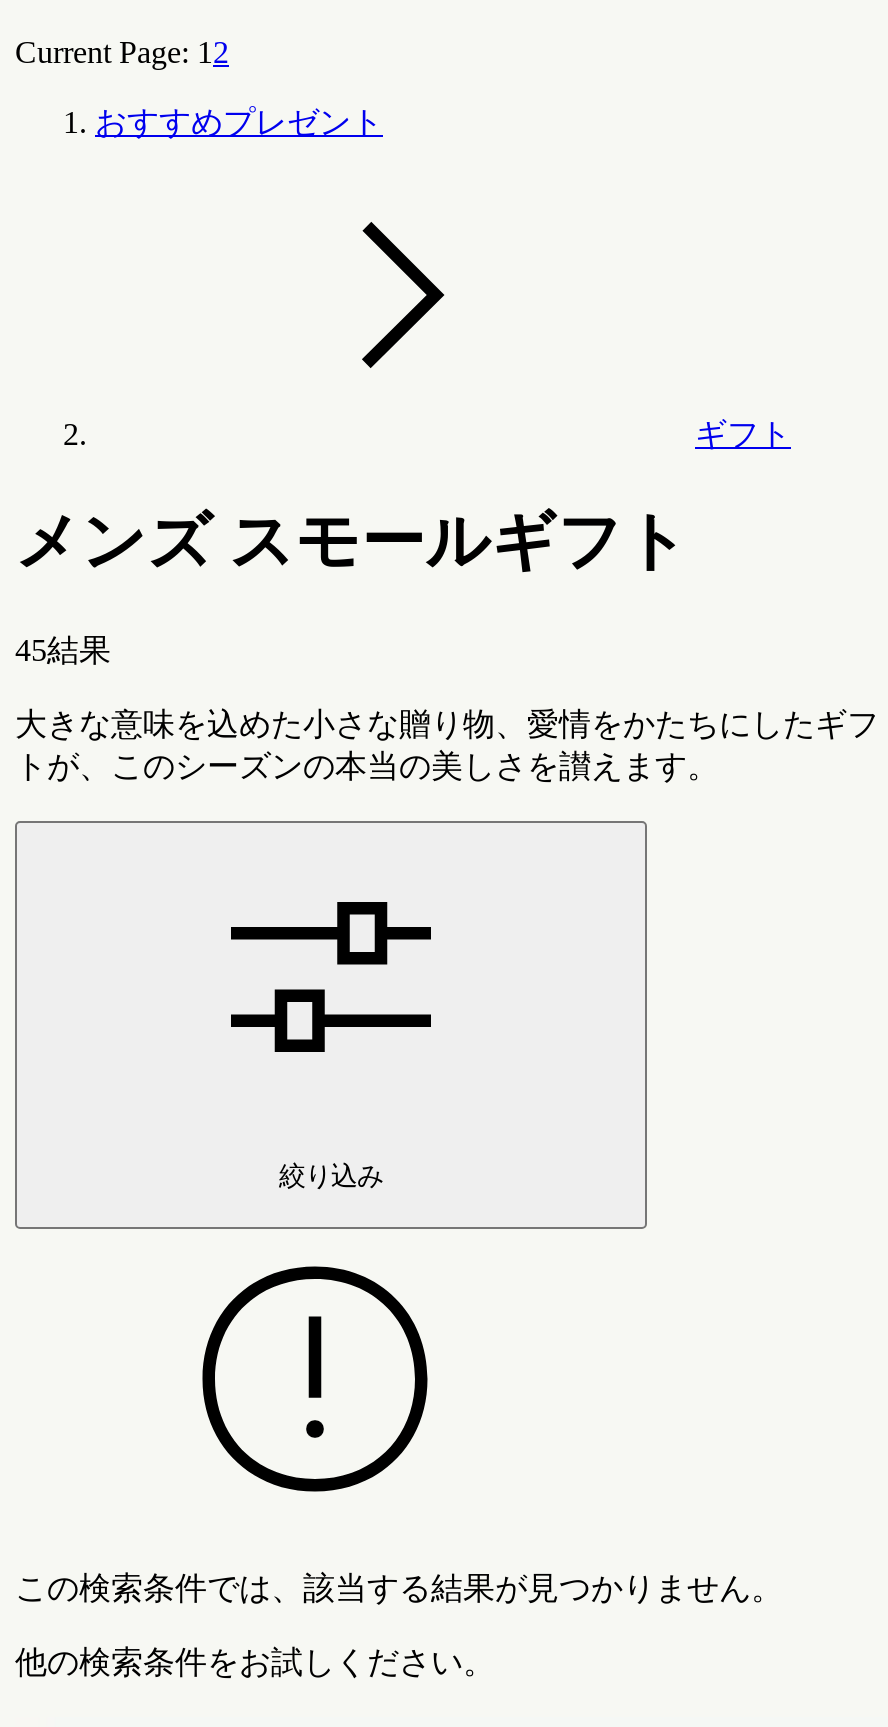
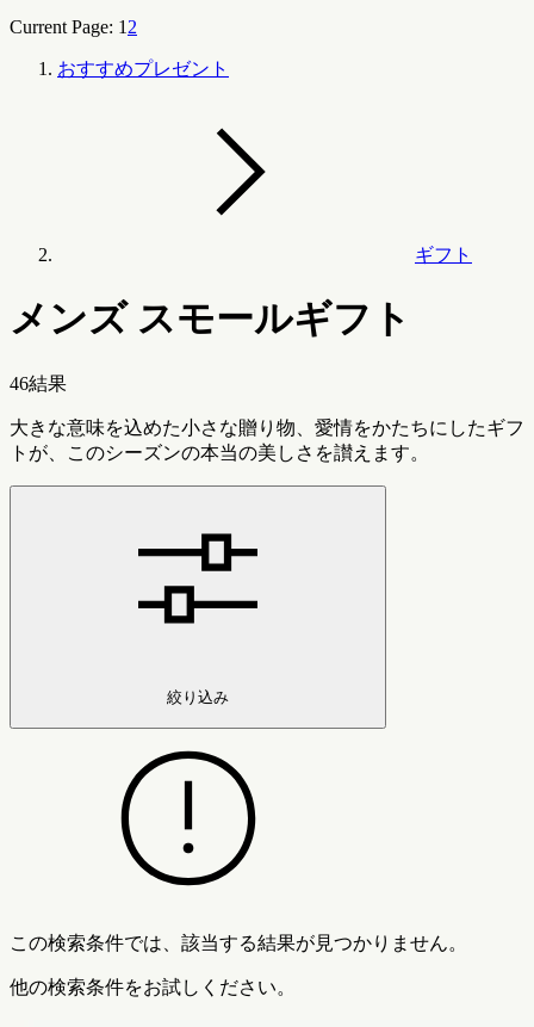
[15,633,111,667] 45結果 -> [10,373,67,394] 46結果

